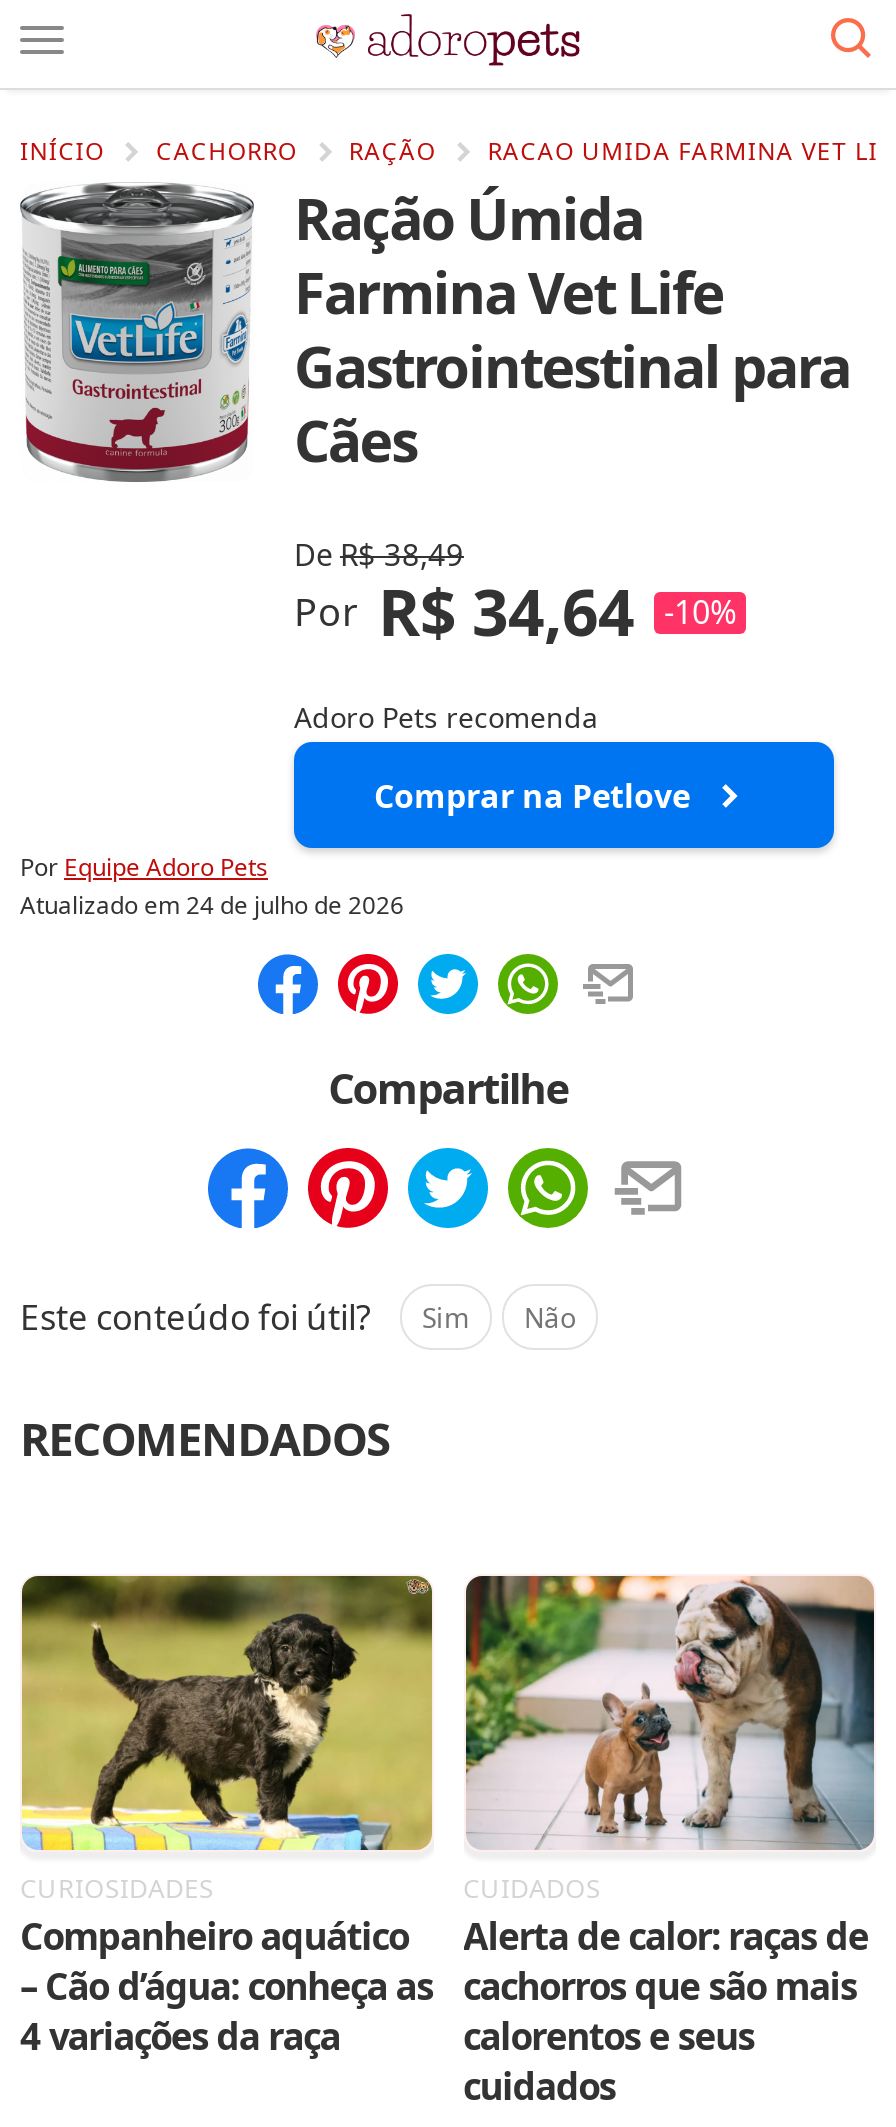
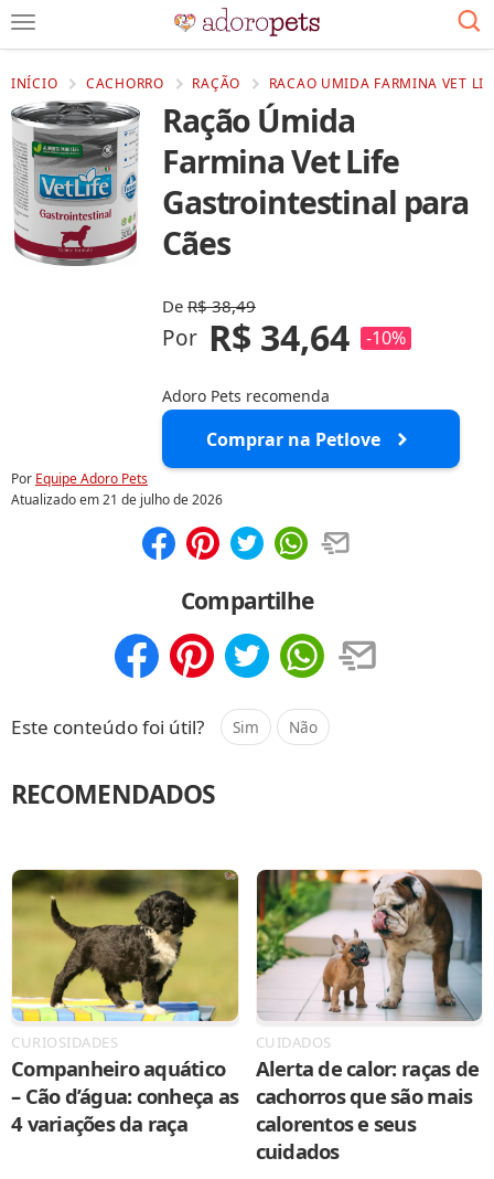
[20,888,404,922] Atualizado em 24 de julho de 2026 -> [11,490,223,509] Atualizado em 21 de julho de 2026

